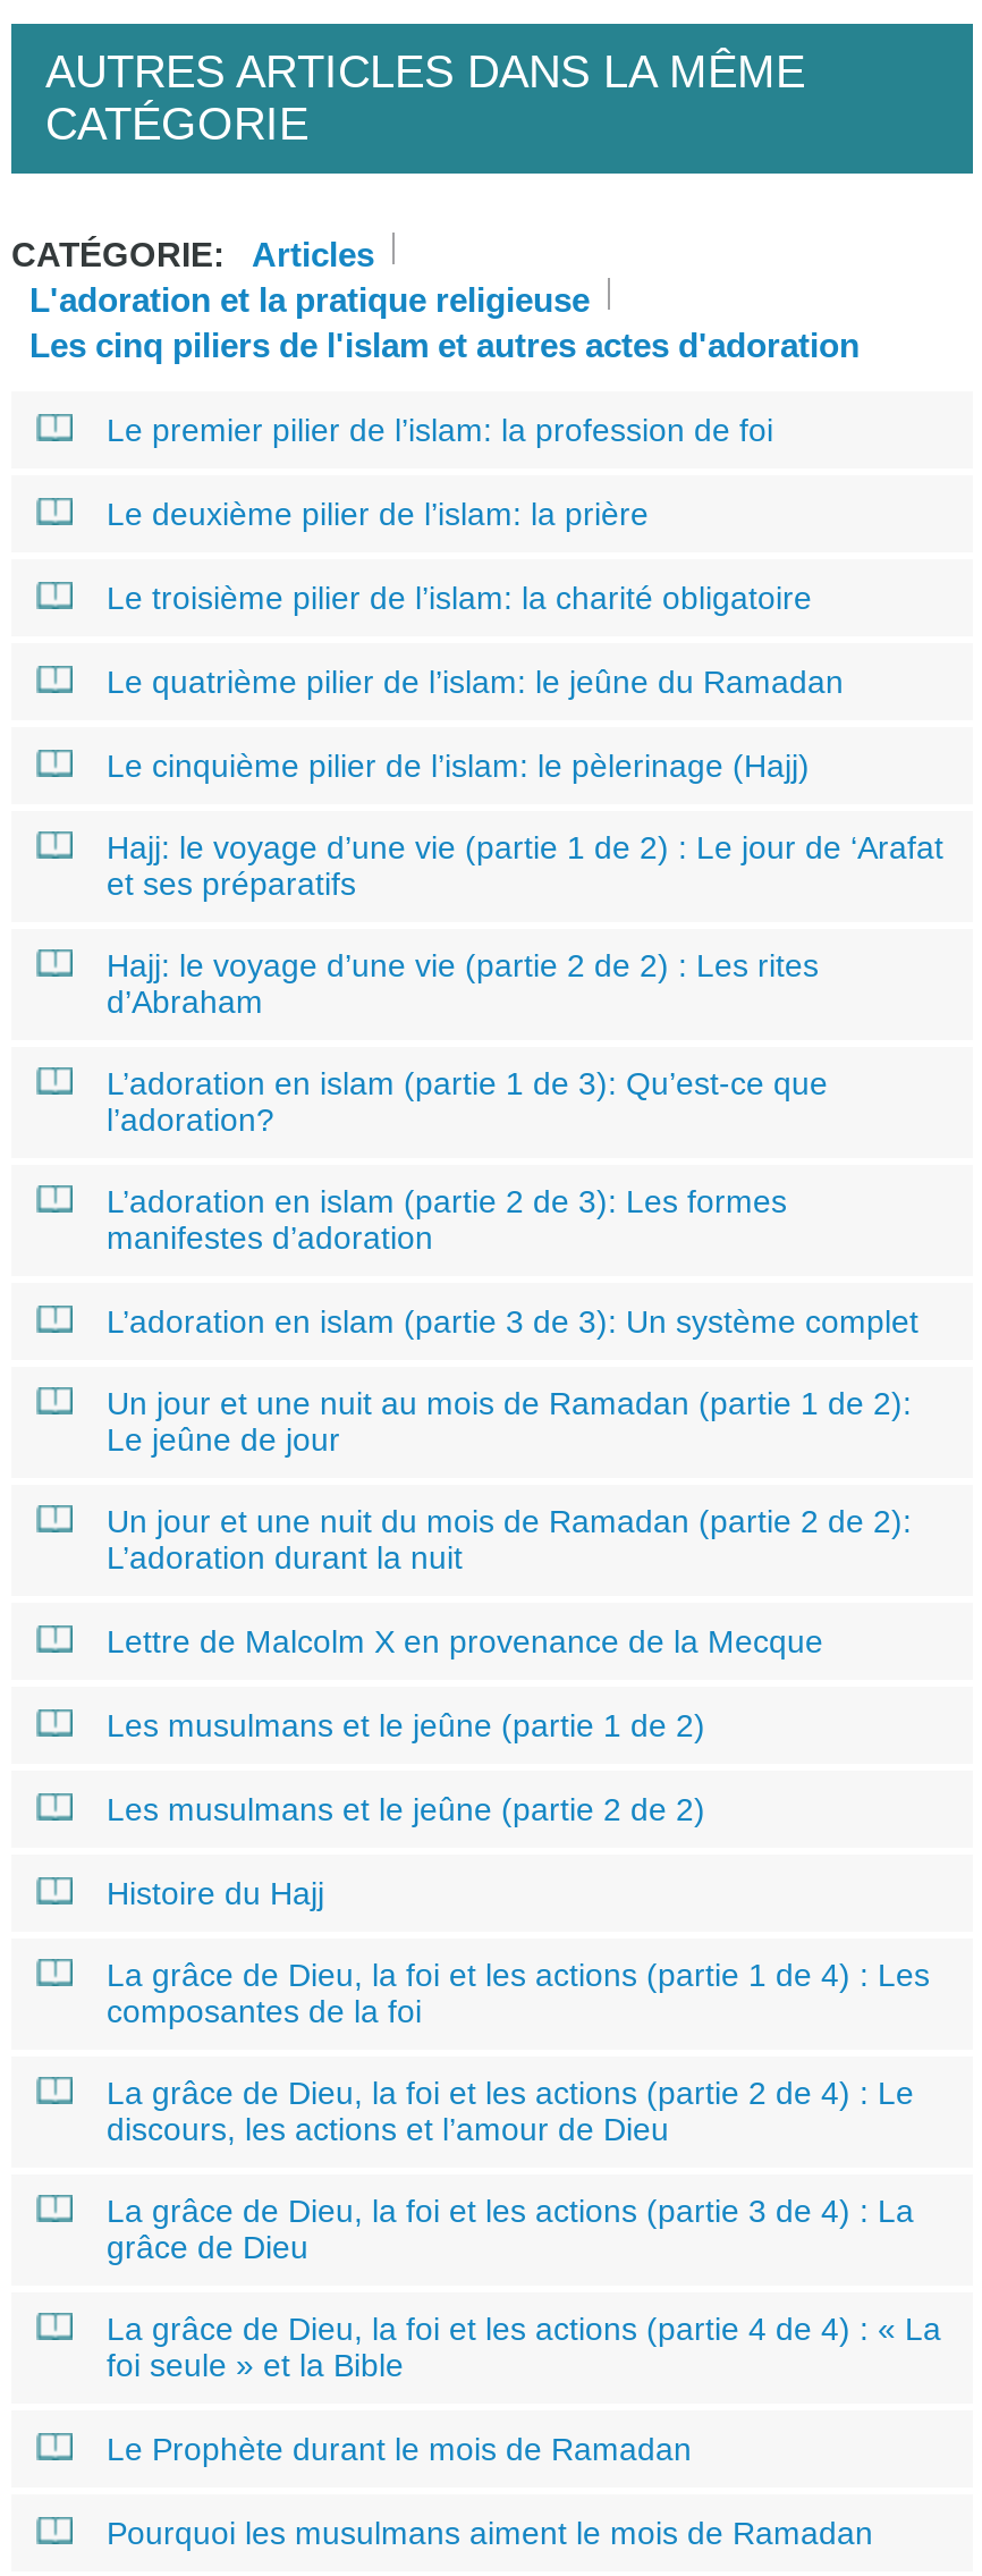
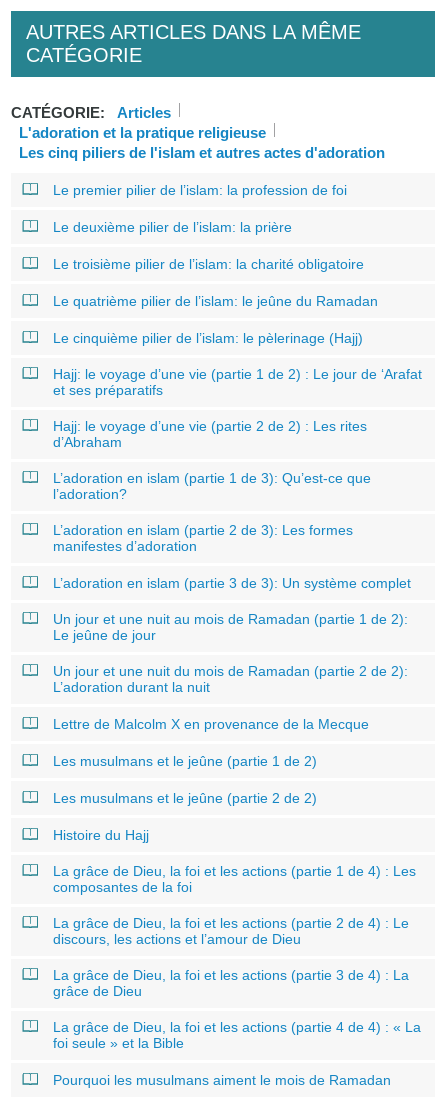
[107,2431,692,2467] Le Prophète durant le mois de Ramadan -> none

